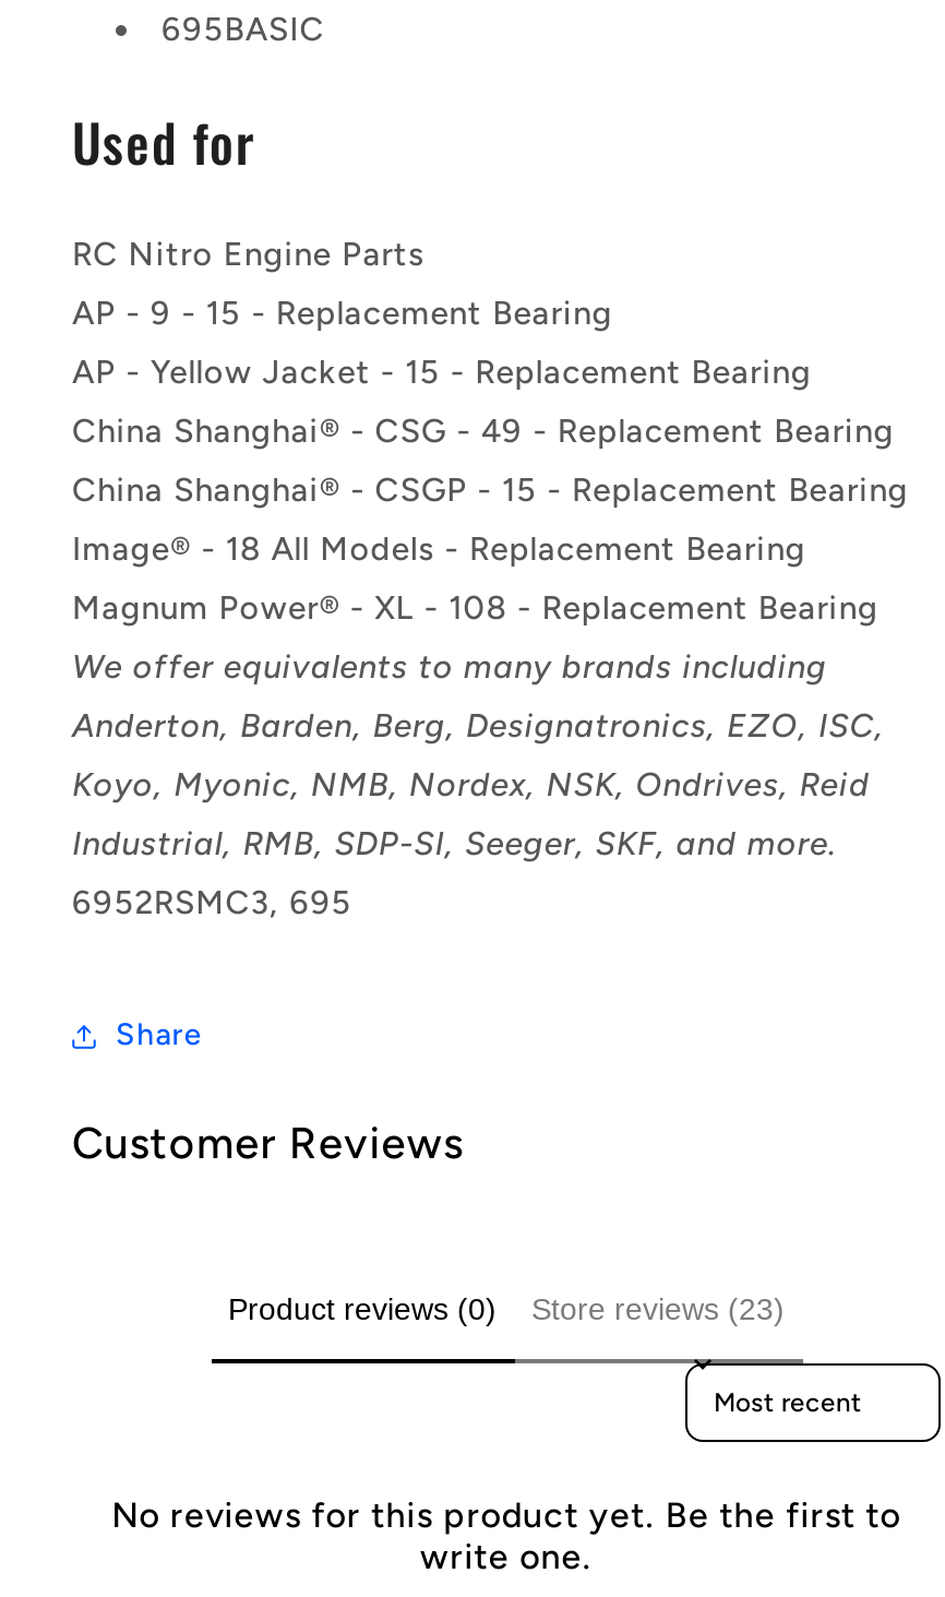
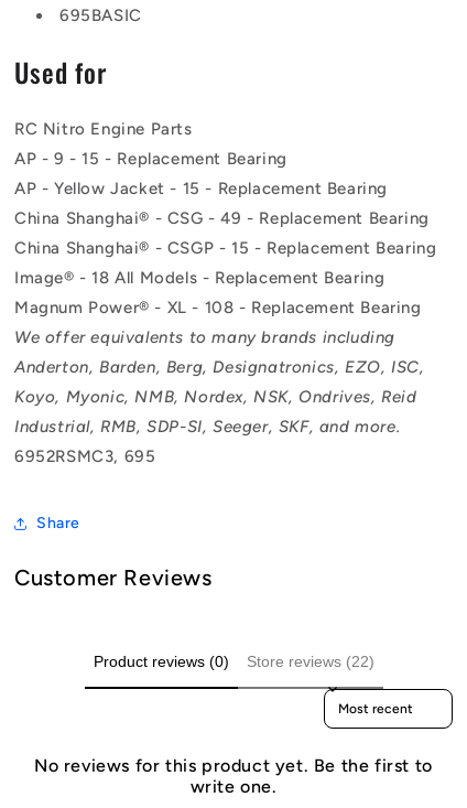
[531,1291,785,1326] Store reviews (23) -> [246,652,374,670] Store reviews (22)

